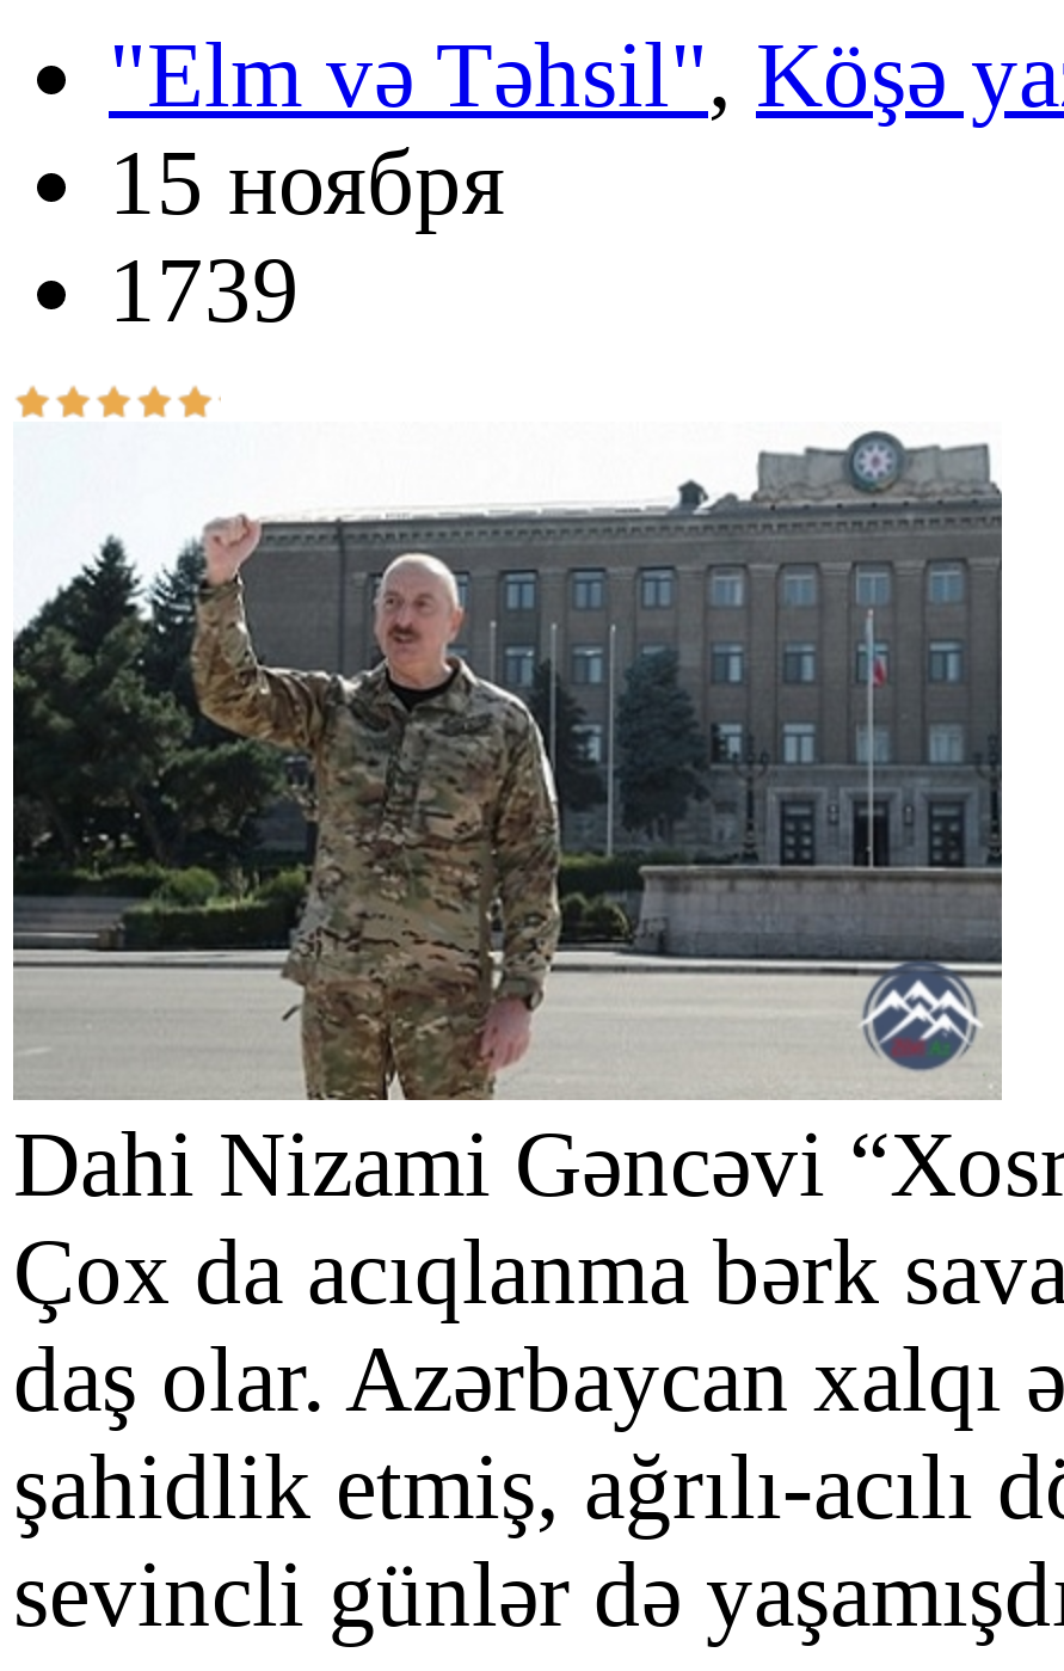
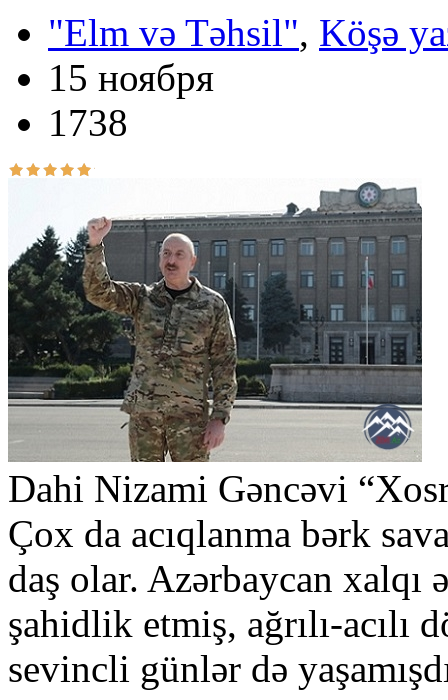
[109,239,300,341] 1739 -> [48,101,128,144] 1738

